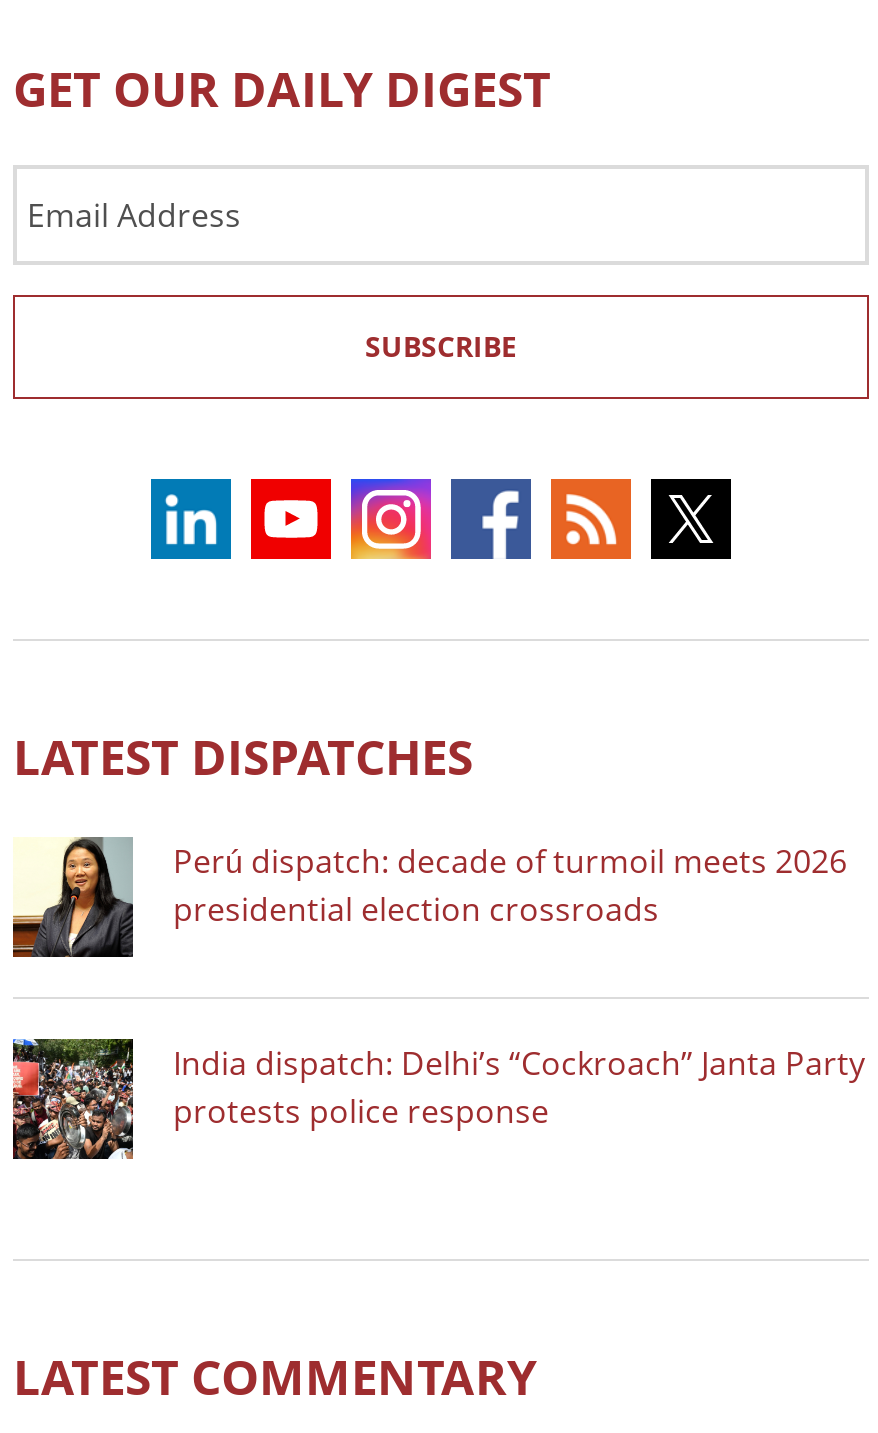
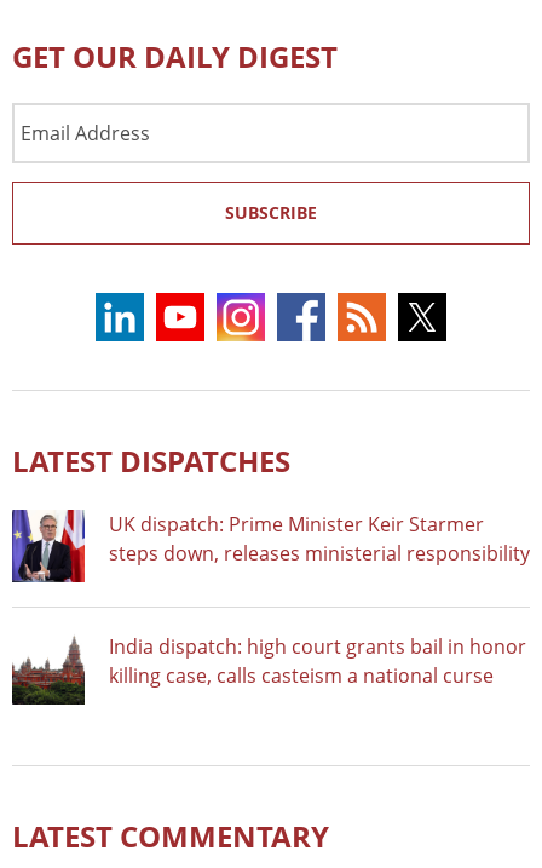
[11,835,847,959] [image] | Perú dispatch: decade of turmoil meets 2026 | presidential election crossroads -> [11,508,530,584] [image] | UK dispatch: Prime Minister Keir Starmer | steps down, releases ministerial responsibility
[11,1037,865,1161] [image] | India dispatch: Delhi’s “Cockroach” Janta Party | protests police response -> [12,632,526,706] [image] | India dispatch: high court grants bail in honor | killing case, calls casteism a national curse

